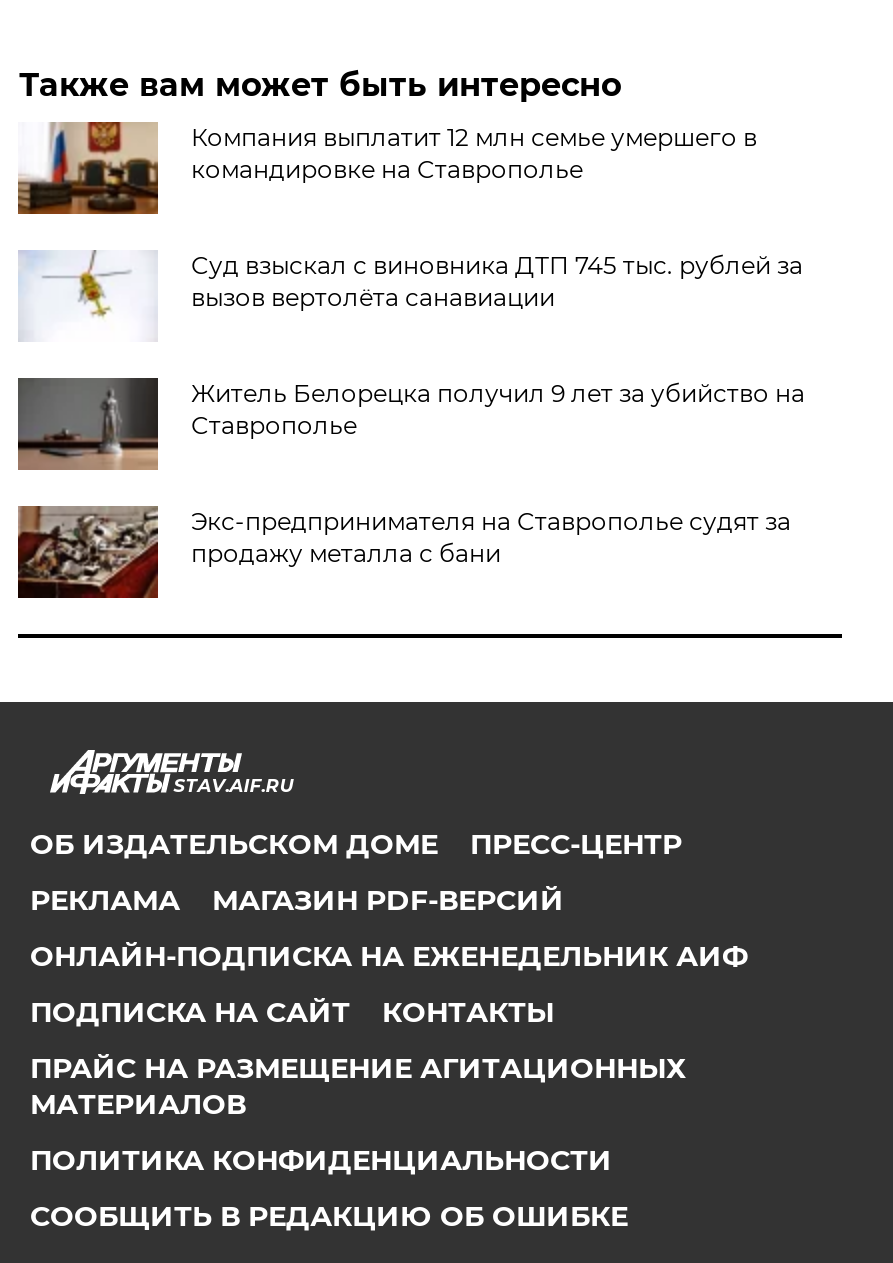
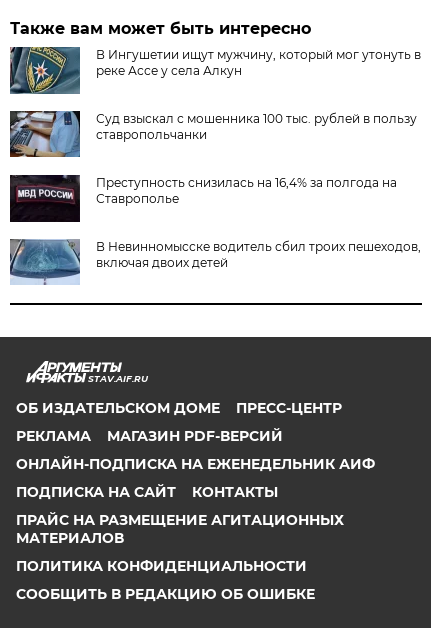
[16,120,757,216] [image] | Компания выплатит 12 млн семье умершего в | командировке на Ставрополье -> [9,46,421,95] [image] | В Ингушетии ищут мужчину, который мог утонуть в | реке Ассе у села Алкун
[18,250,803,342] [image] | Суд взыскал с виновника ДТП 745 тыс. рублей за | вызов вертолёта санавиации -> [9,110,417,158] [image] | Суд взыскал с мошенника 100 тыс. рублей в пользу | ставропольчанки
[16,376,805,472] [image] | Житель Белорецка получил 9 лет за убийство на -> [9,174,397,223] [image] | Преступность снизилась на 16,4% за полгода на
[16,506,791,600] [image] | Экс-предпринимателя на Ставрополье судят за | продажу металла с бани -> [9,239,421,285] [image] | В Невинномысске водитель сбил троих пешеходов, | включая двоих детей

